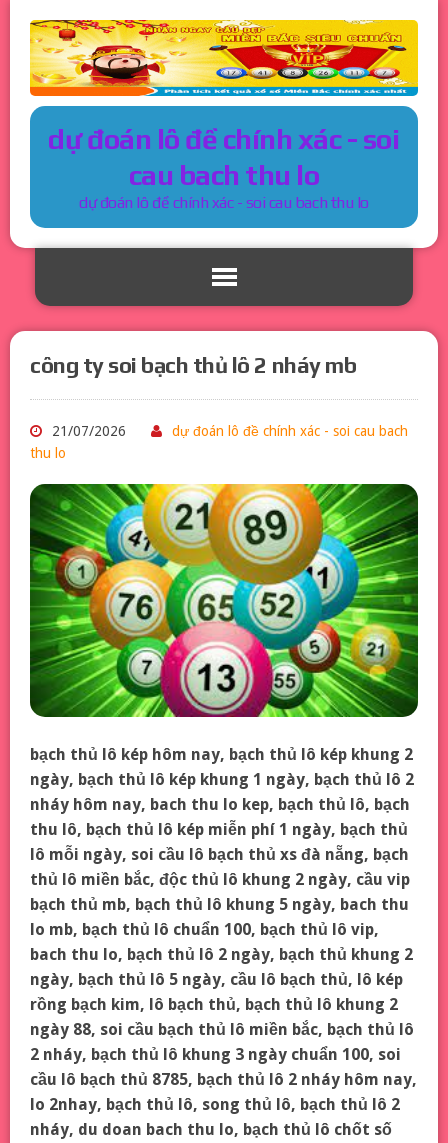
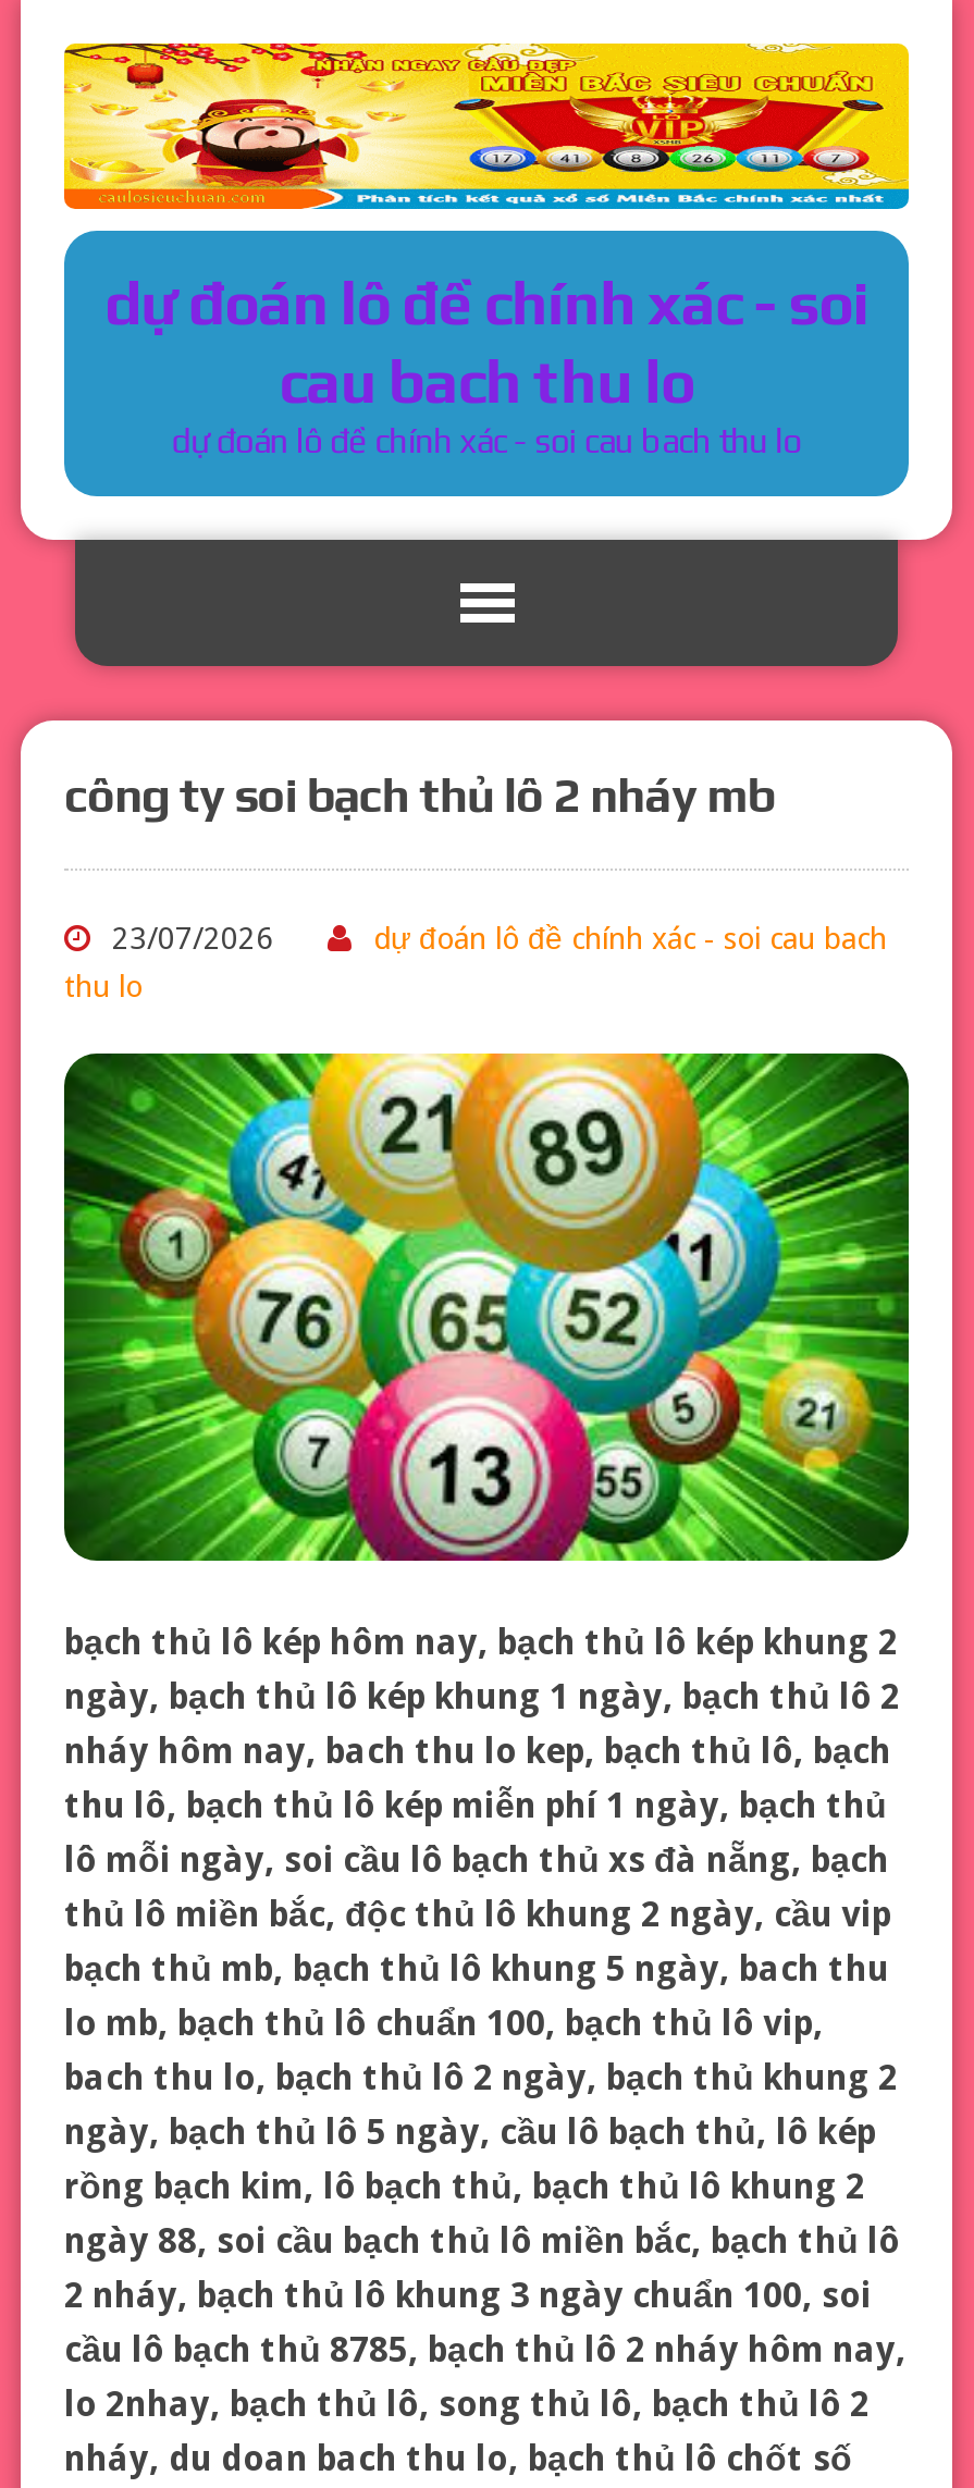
[52,423,126,439] 21/07/2026 -> [112,922,273,956] 23/07/2026

